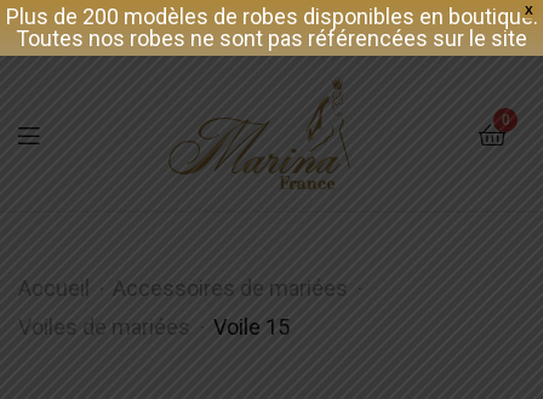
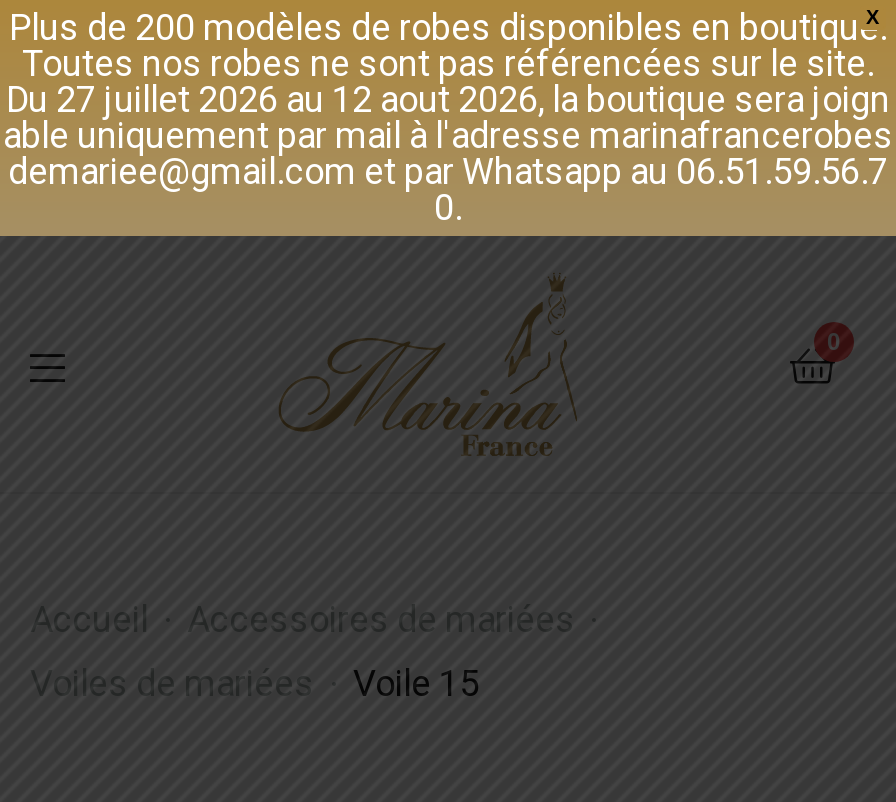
[16,25,527,51] Toutes nos robes ne sont pas référencées sur le site -> [3,42,893,228] Toutes nos robes ne sont pas référencées sur le site. | Du 27 juillet 2026 au 12 aout 2026, la boutique sera joign | able uniquement par mail à l'adresse marinafrancerobes | demariee@gmail.com et par Whatsapp au 06.51.59.56.7 | 0.

